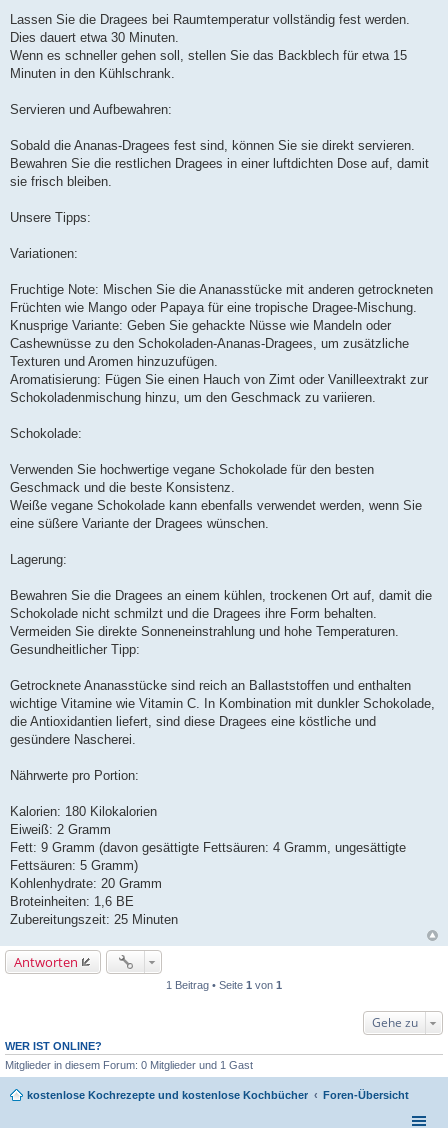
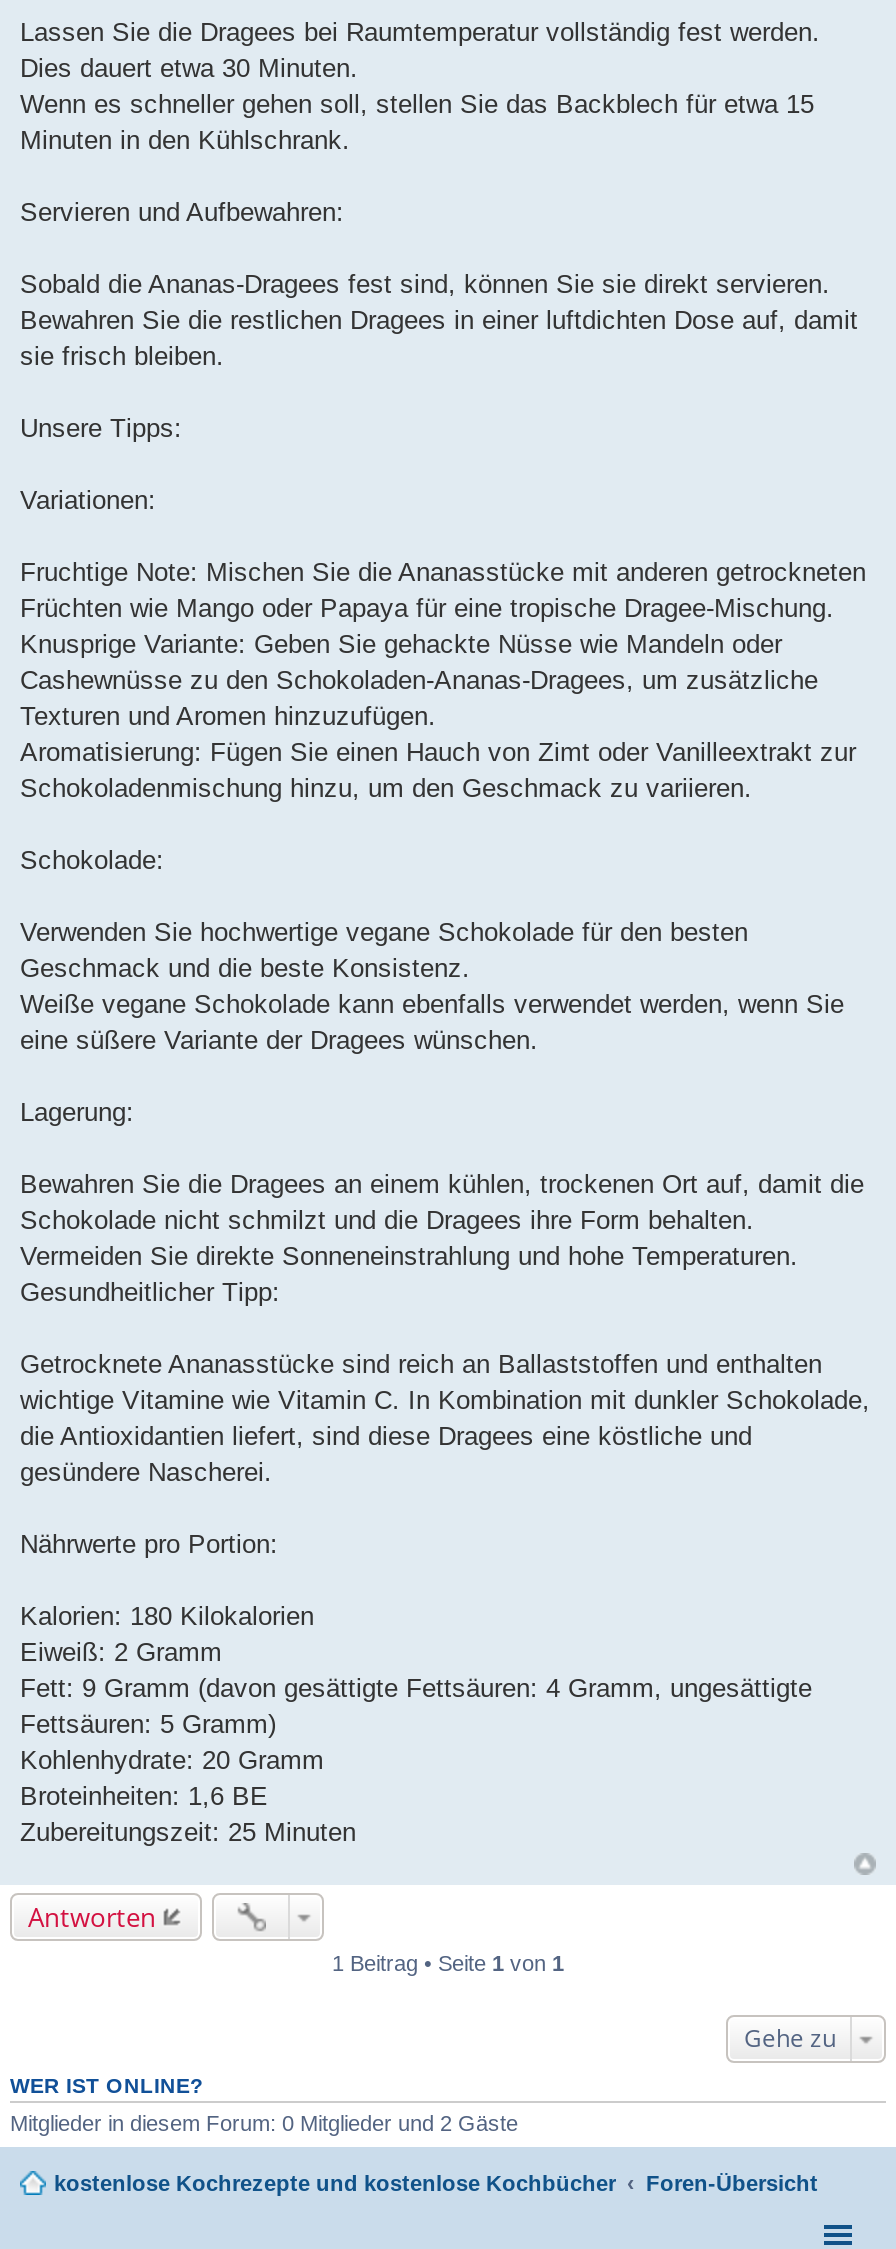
[5,1059,253,1071] Mitglieder in diesem Forum: 0 Mitglieder und 1 Gast -> [10,2110,518,2134] Mitglieder in diesem Forum: 0 Mitglieder und 2 Gäste

